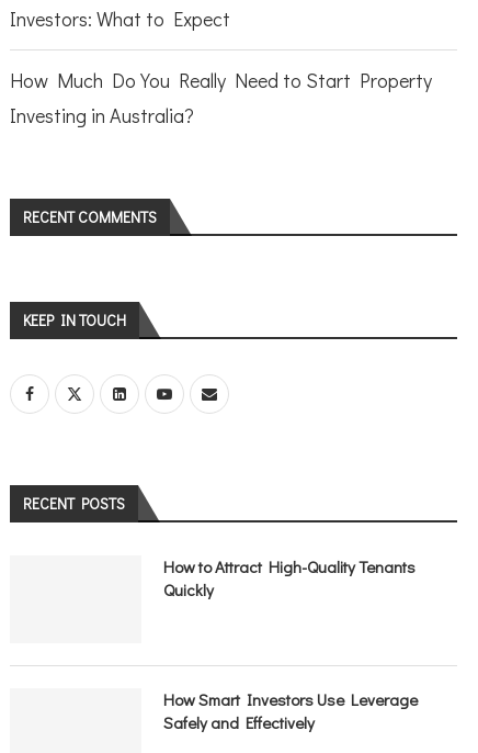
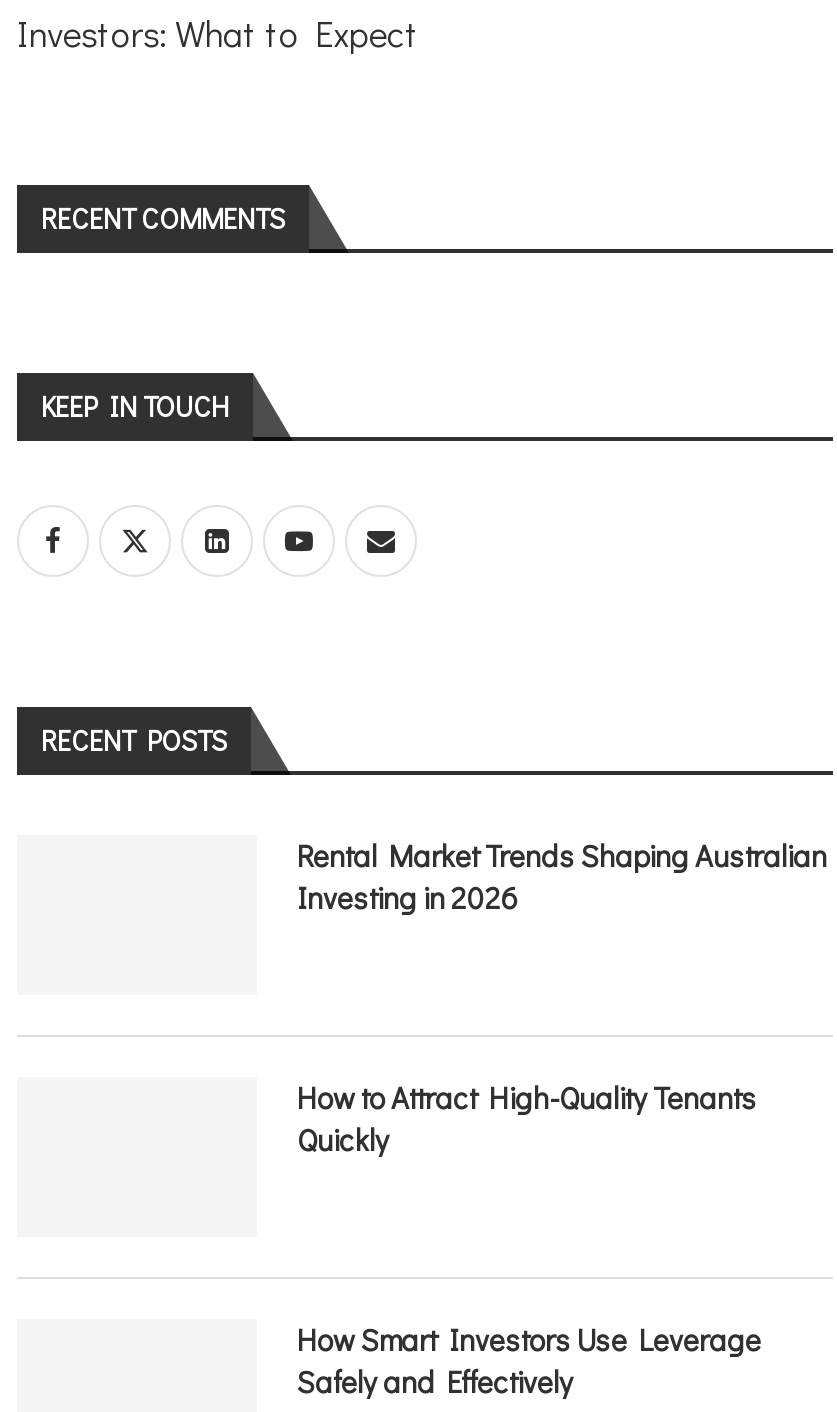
[10,67,432,128] How Much Do You Really Need to Start Property | Investing in Australia? -> none
moved [23,206,157,514] -> [41,199,285,759]: RECENT COMMENTS | KEEP IN TOUCH | RECENT POSTS
none -> [297,835,827,917] Rental Market Trends Shaping Australian | Investing in 2026

